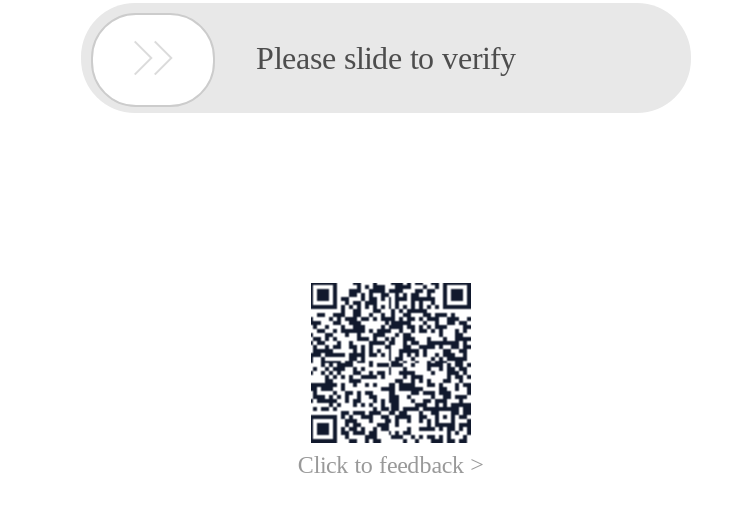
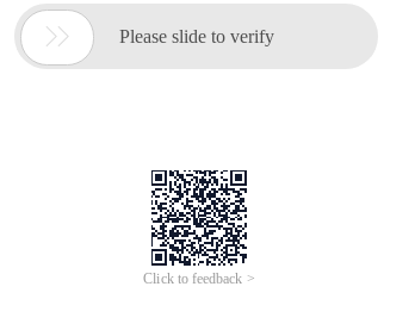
[309,281,473,445] [image] -> [150,169,248,267] [image]

